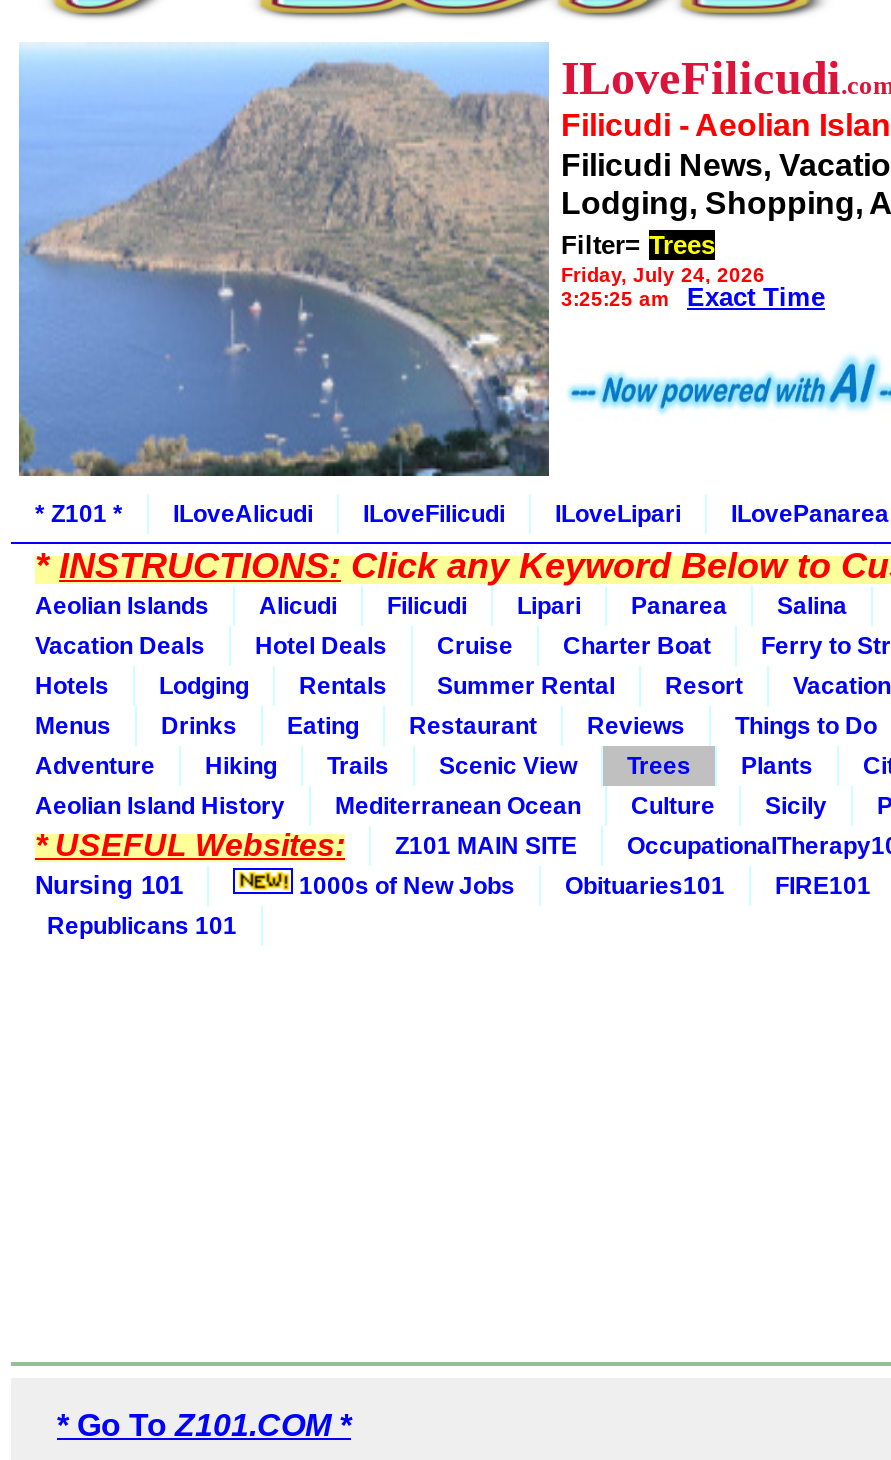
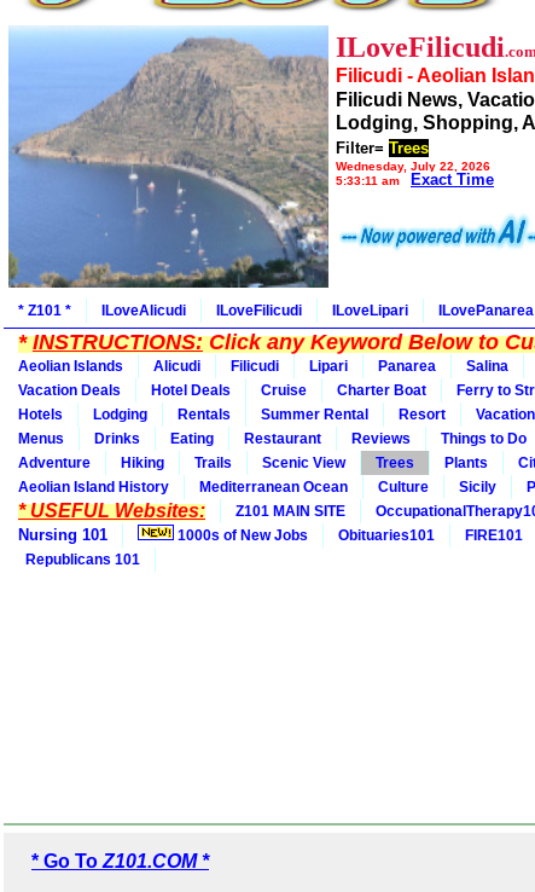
[561,264,765,286] Friday, July 24, 2026 -> [336,160,490,173] Wednesday, July 22, 2026
[561,282,825,312] 3:25:25 am Exact Time -> [336,170,494,189] 5:33:11 am Exact Time

